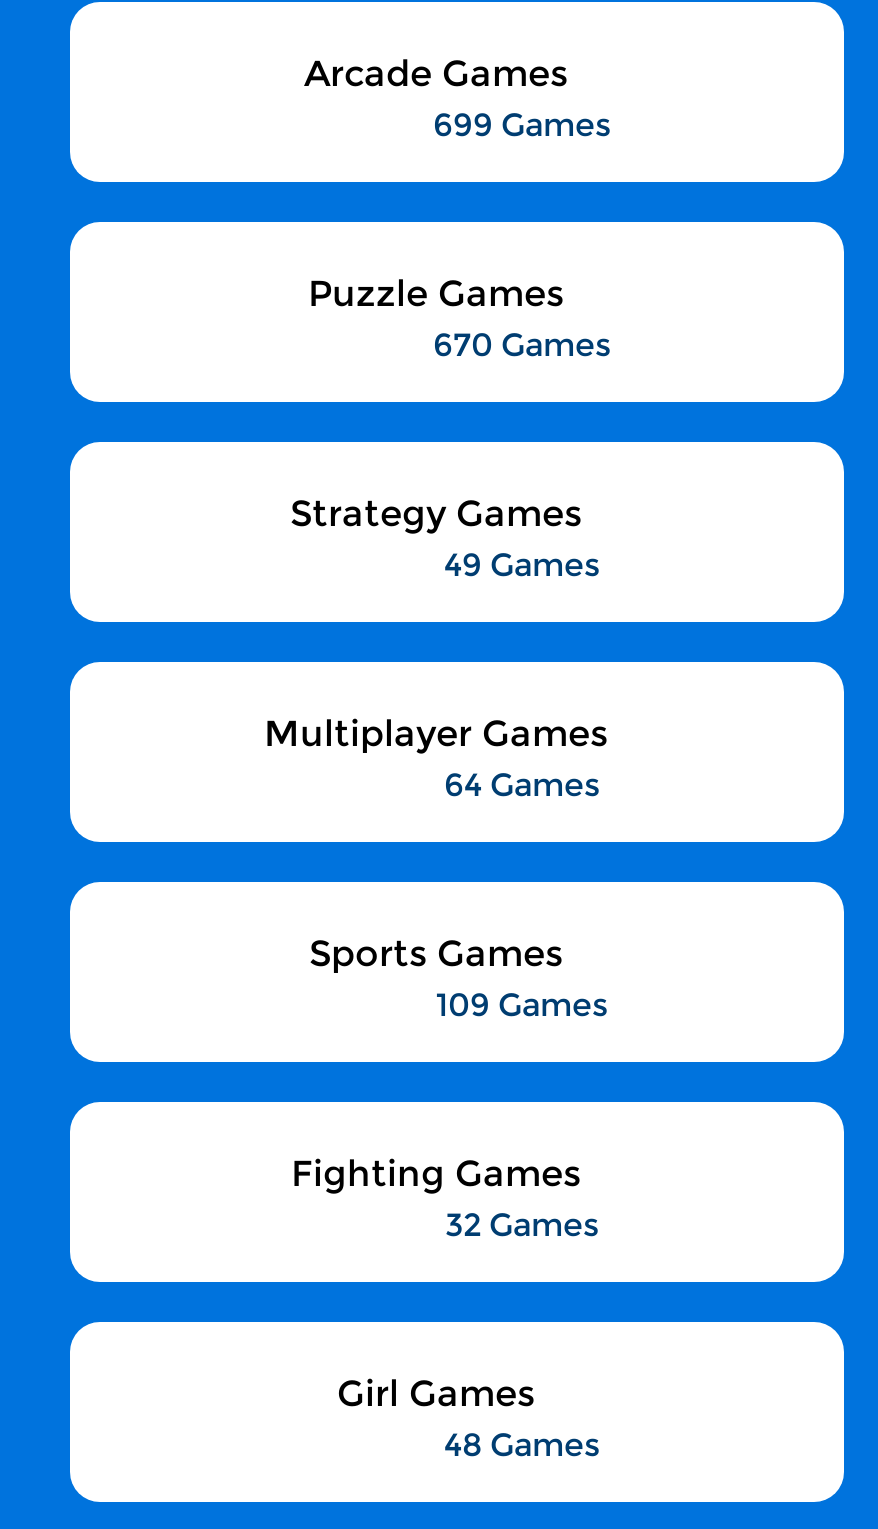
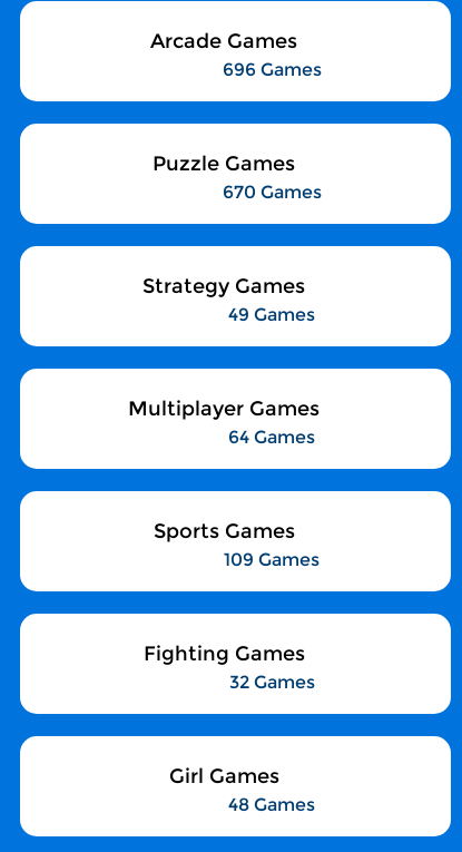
[433,106,611,144] 699 Games -> [222,59,321,80] 696 Games

